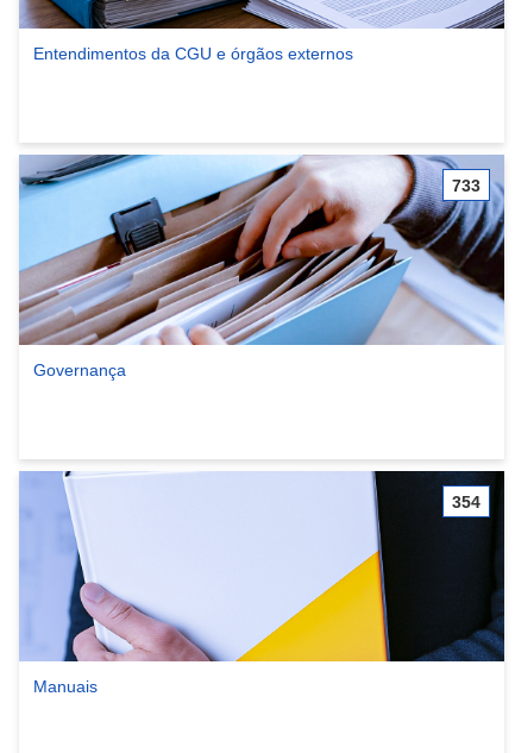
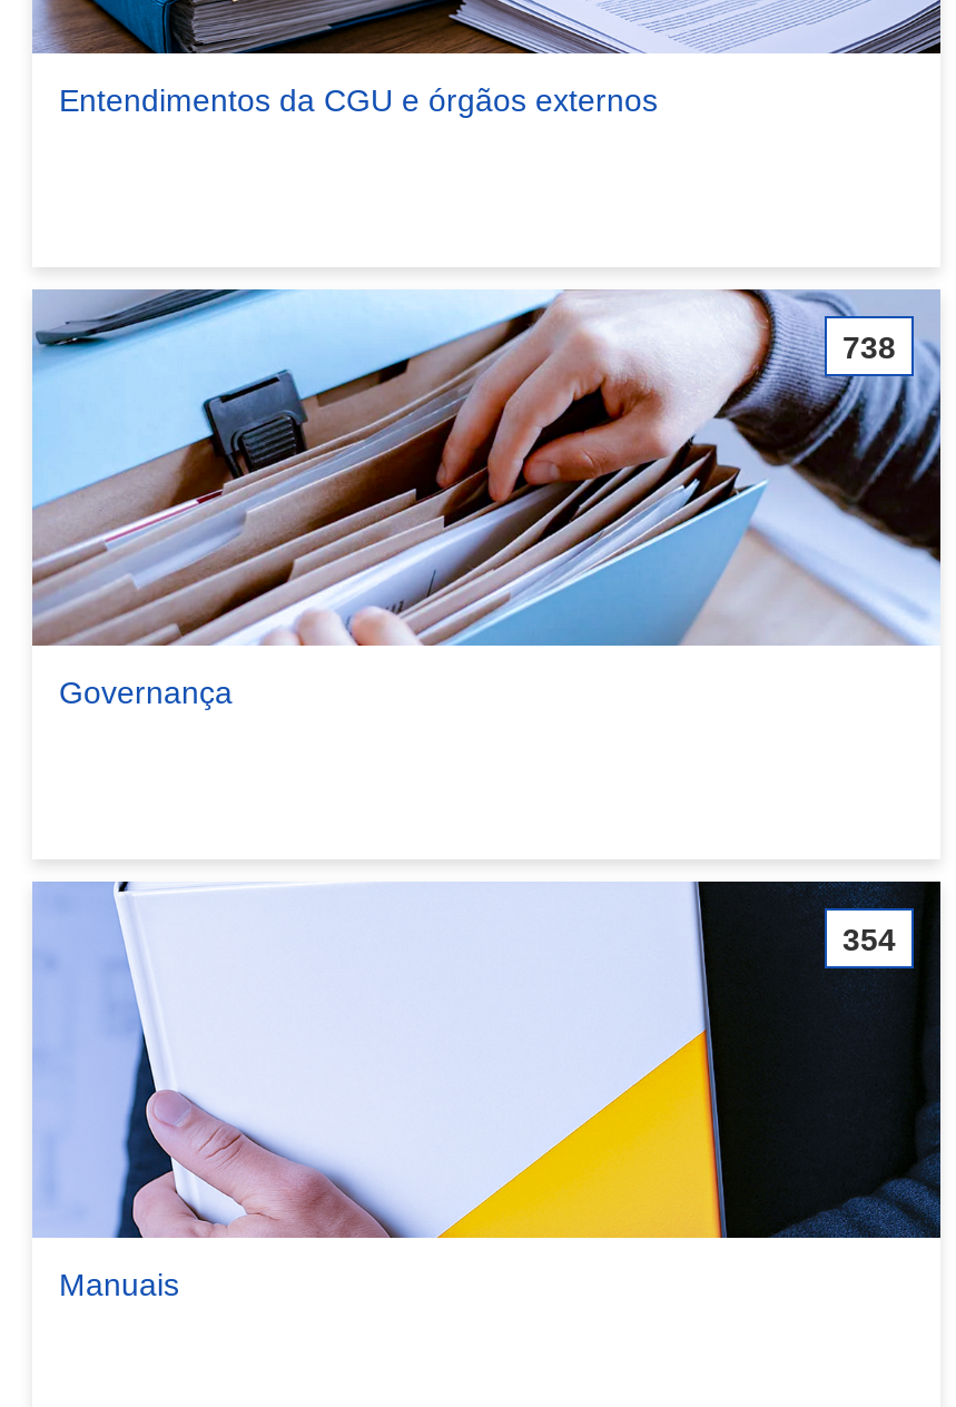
[452,175,481,194] 733 -> [842,328,896,364] 738

